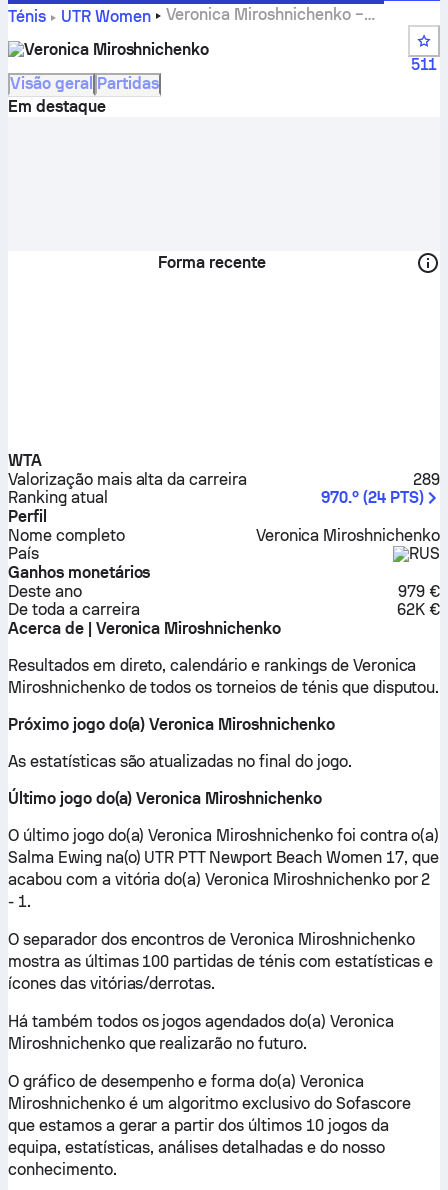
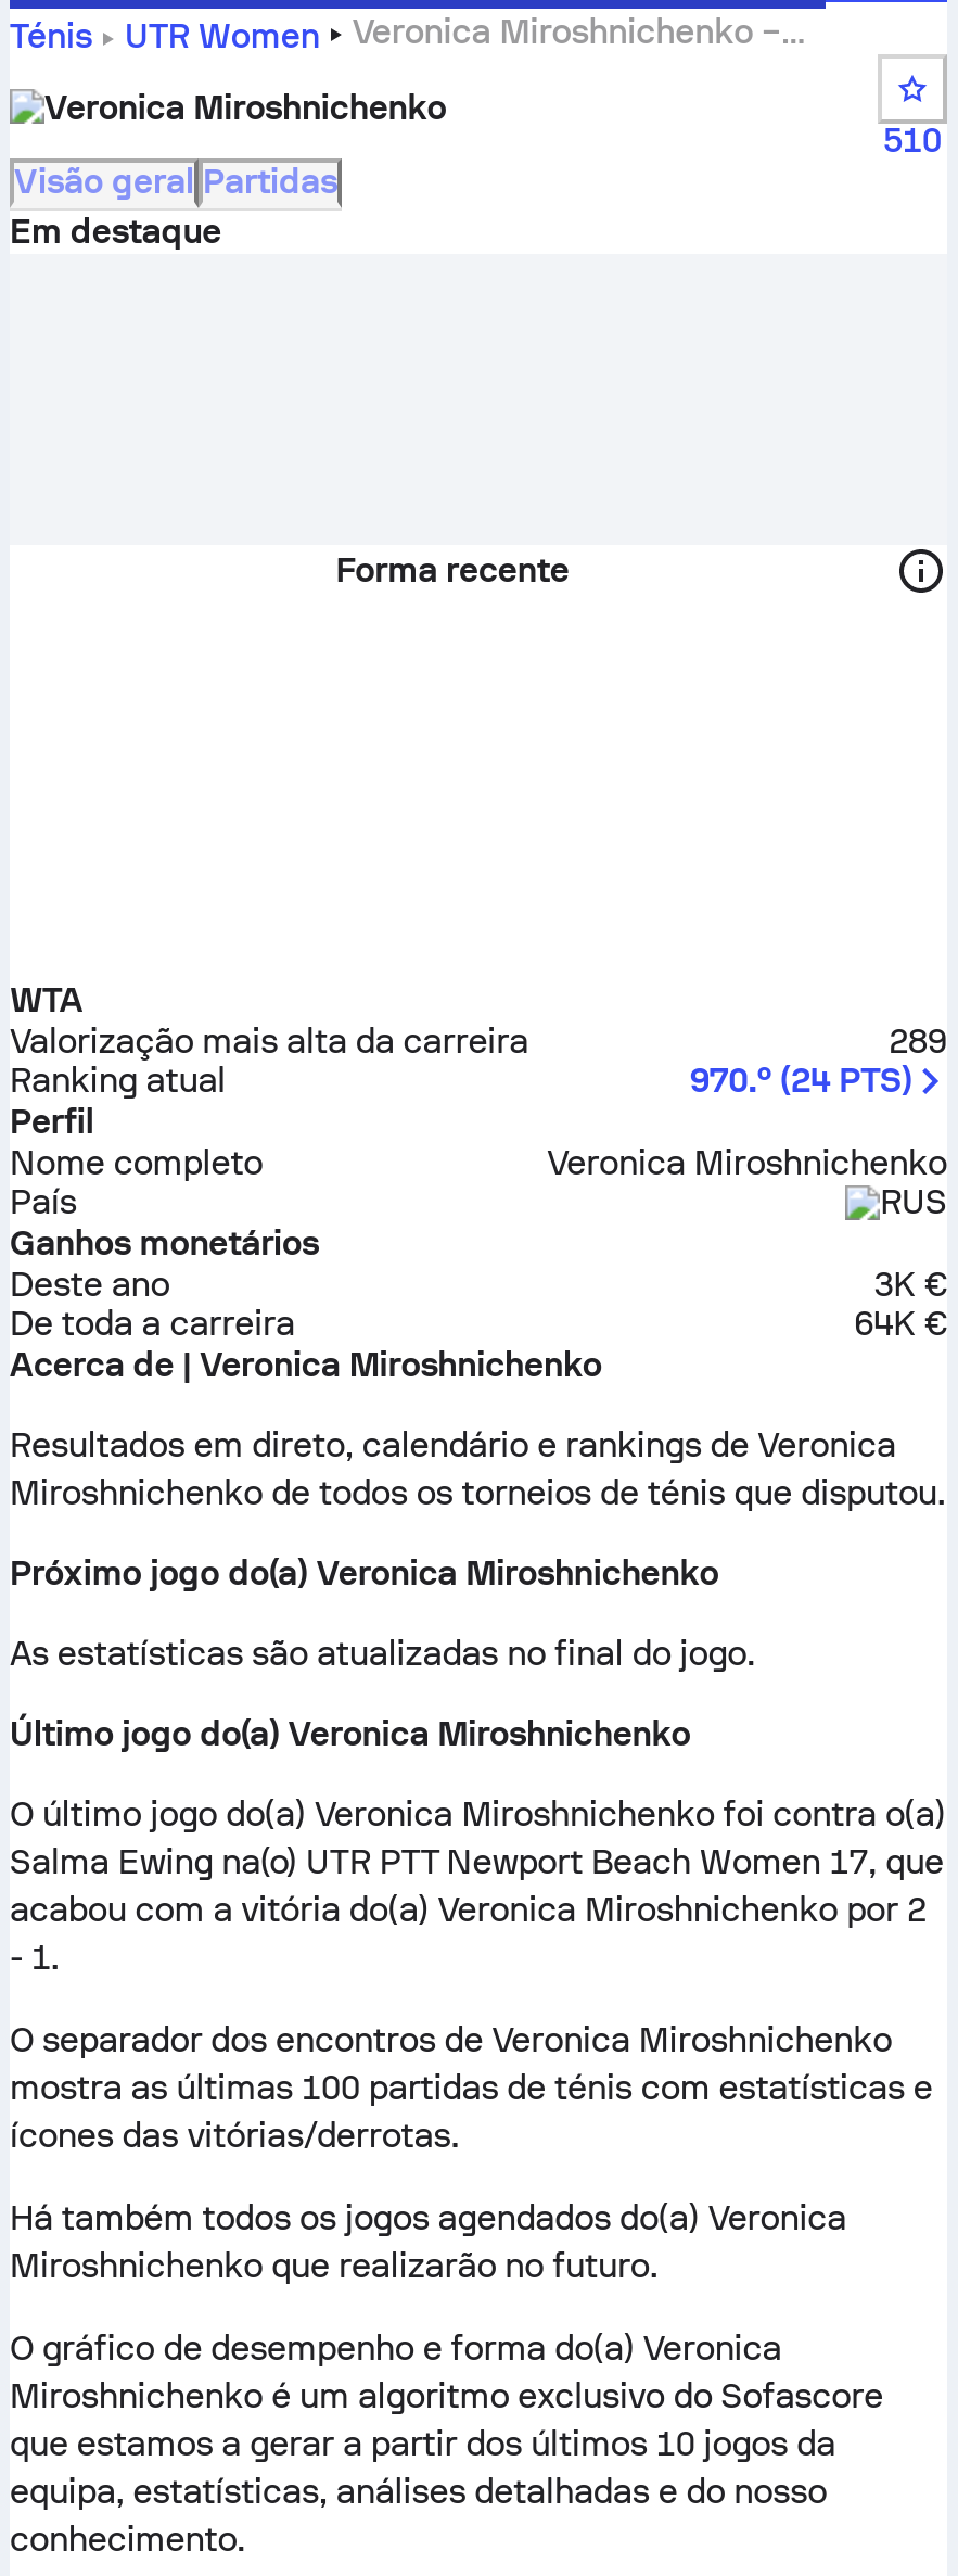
[410,55,437,74] 511 -> [883,119,942,161] 510
[398,582,440,601] 979 € -> [874,1264,947,1305] 3K €
[397,600,440,619] 62K € -> [854,1303,947,1344] 64K €

